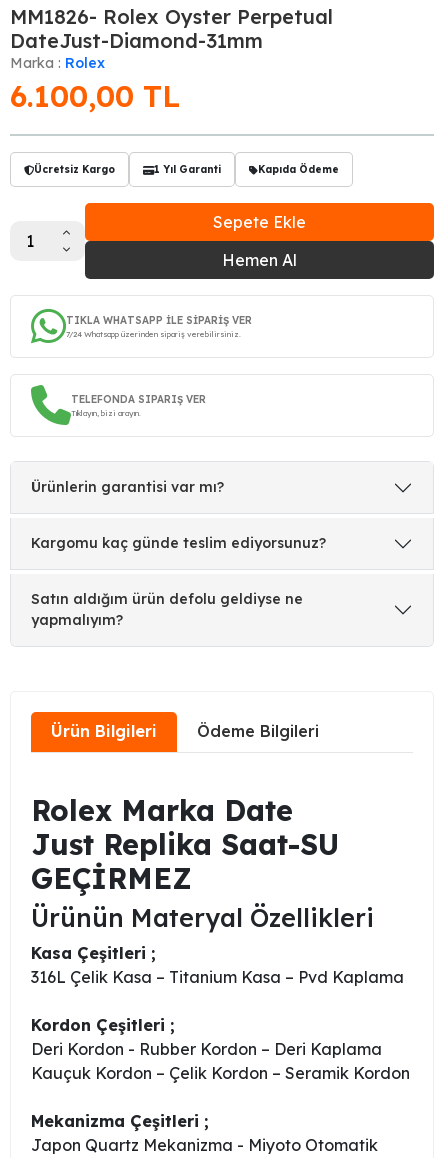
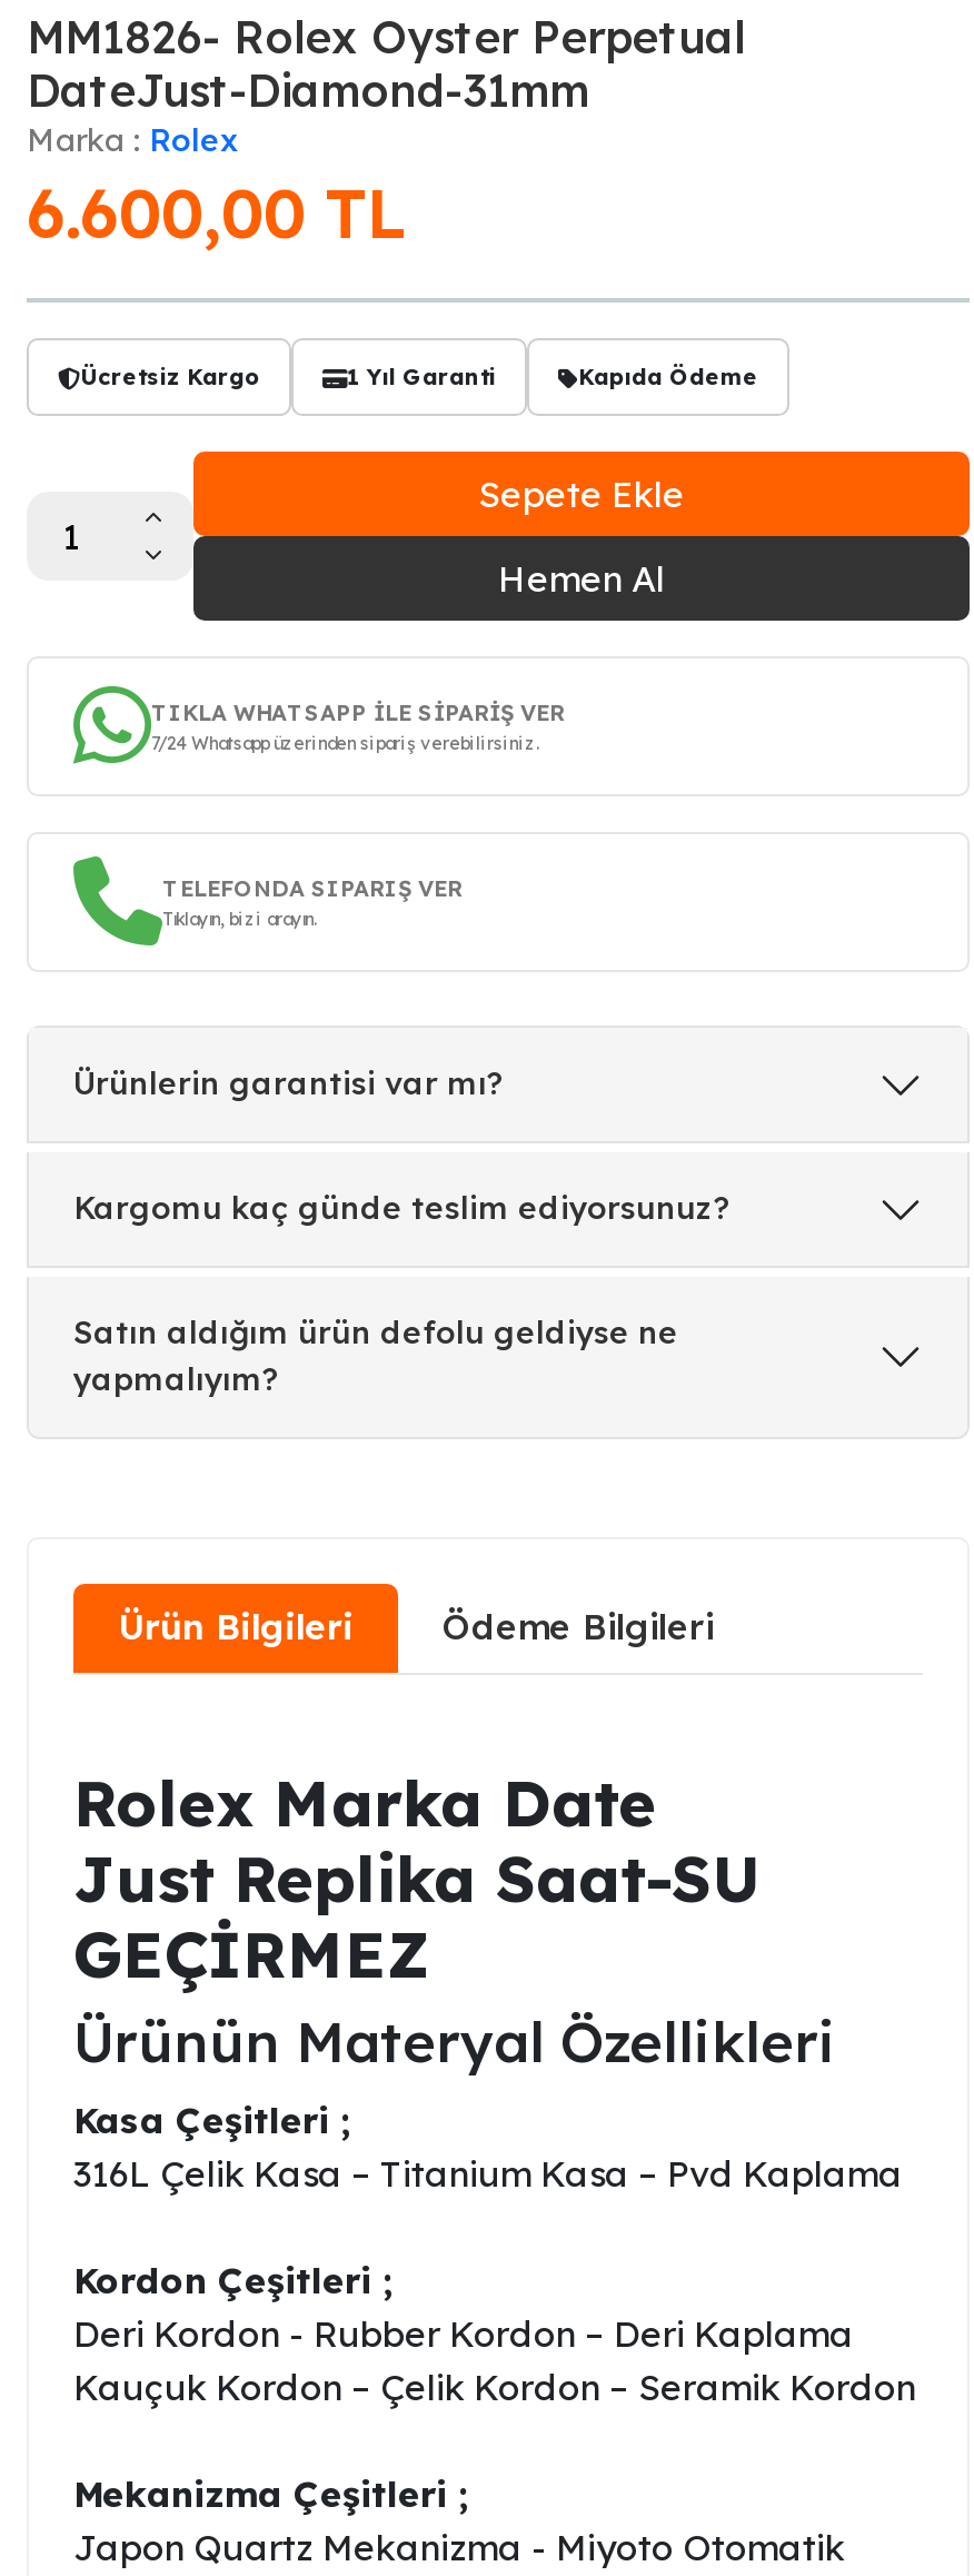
[10,77,180,115] 6.100,00 TL -> [27,171,407,256] 6.600,00 TL

